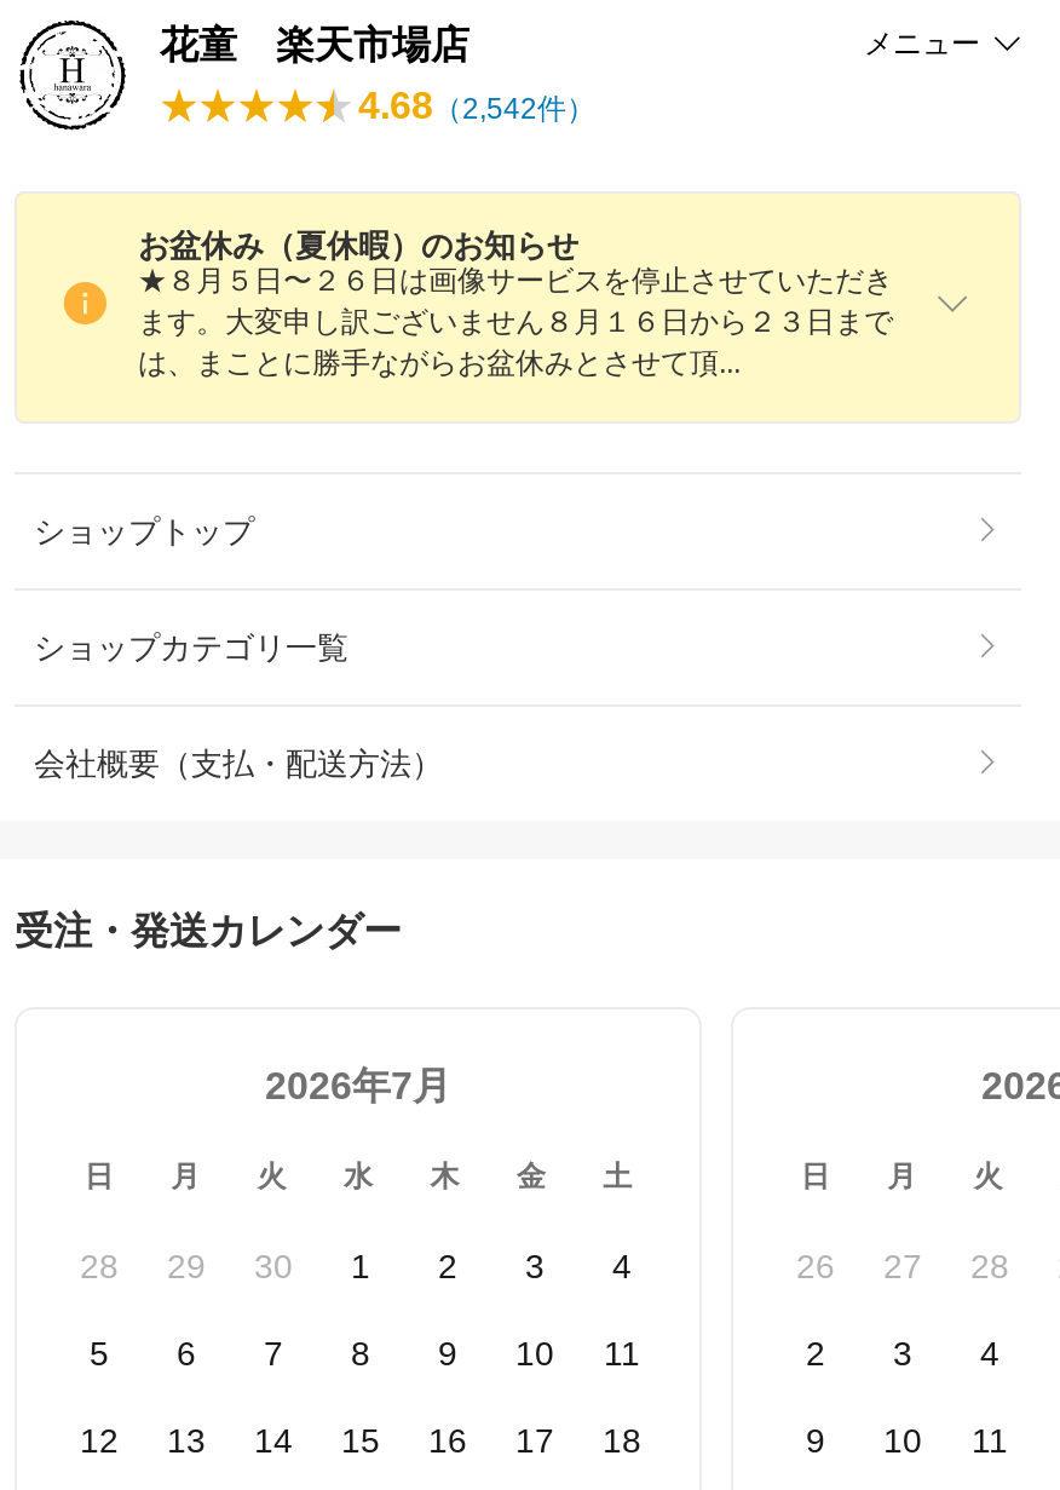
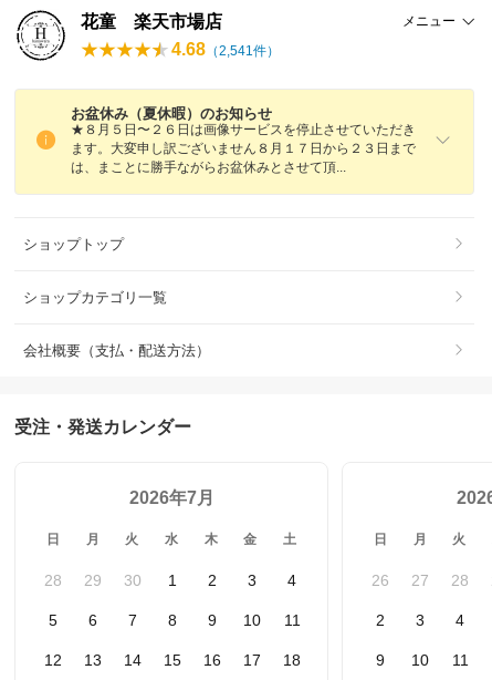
[358,84,595,125] 4.68（2,542件） -> [171,40,280,58] 4.68（2,541件）
[138,305,893,338] ます。大変申し訳ございません８月１６日から２３日まで -> [71,140,416,156] ます。大変申し訳ございません８月１７日から２３日まで

